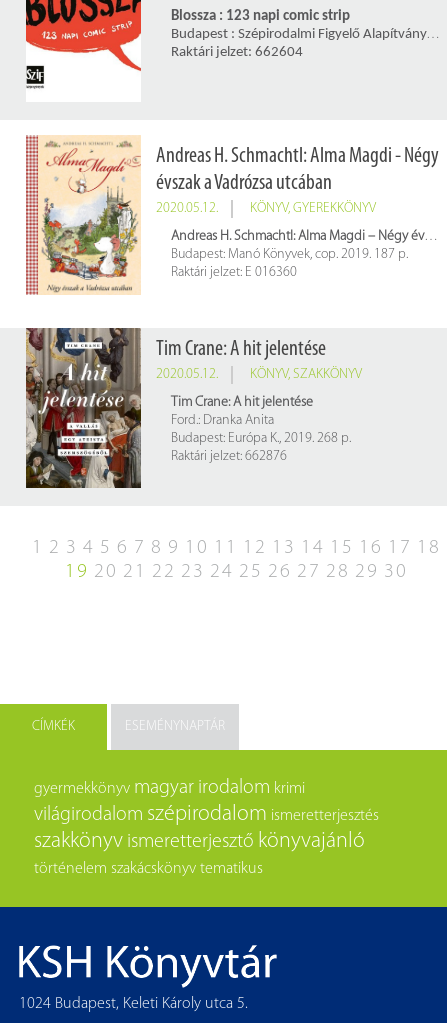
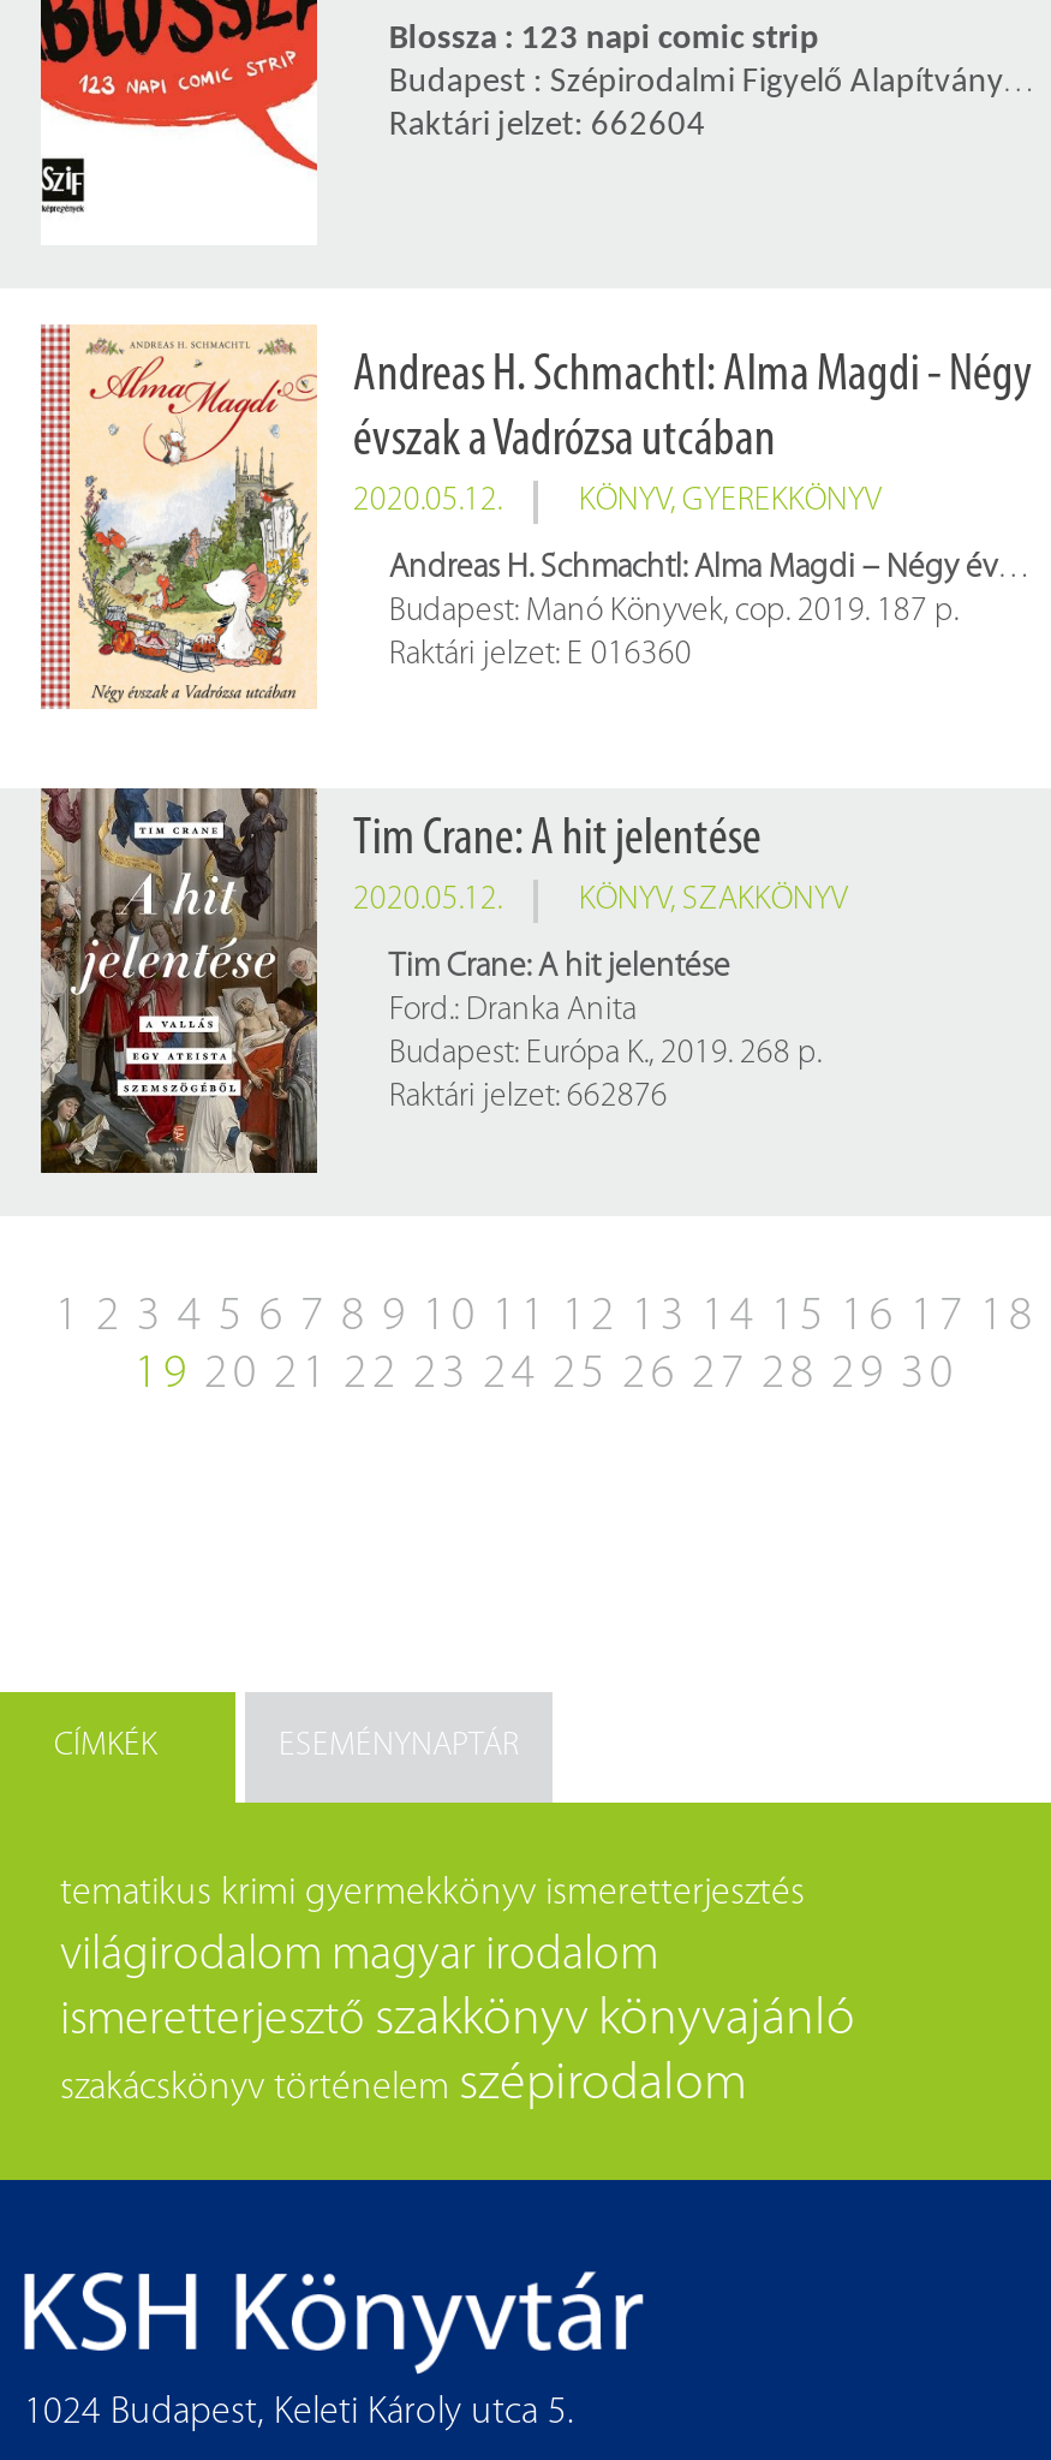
[34,778,379,877] gyermekkönyv magyar irodalom krimi | világirodalom szépirodalom ismeretterjesztés | szakkönyv ismeretterjesztő könyvajánló | történelem szakácskönyv tematikus -> [60,1875,855,2113] tematikus krimi gyermekkönyv ismeretterjesztés | világirodalom magyar irodalom | ismeretterjesztő szakkönyv könyvajánló | szakácskönyv történelem szépirodalom

